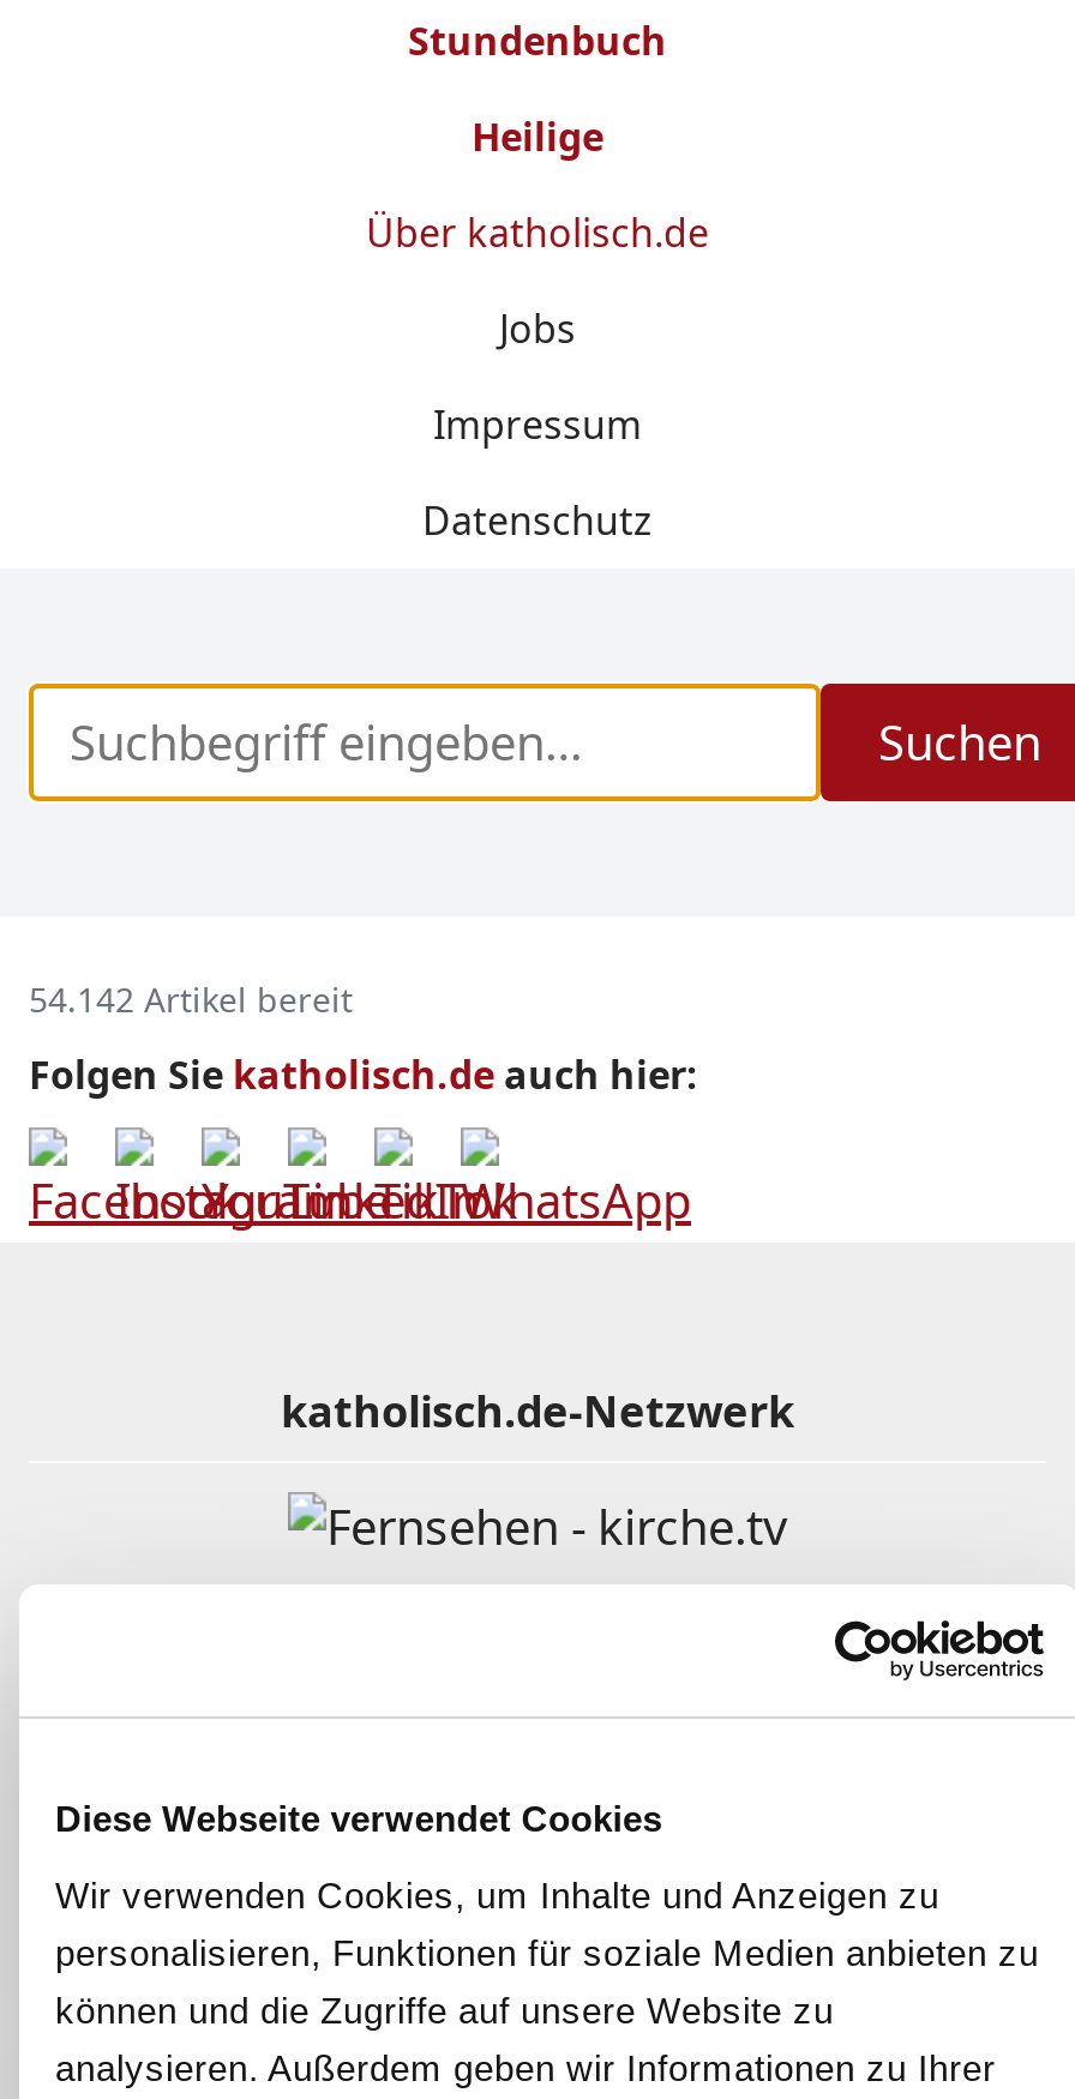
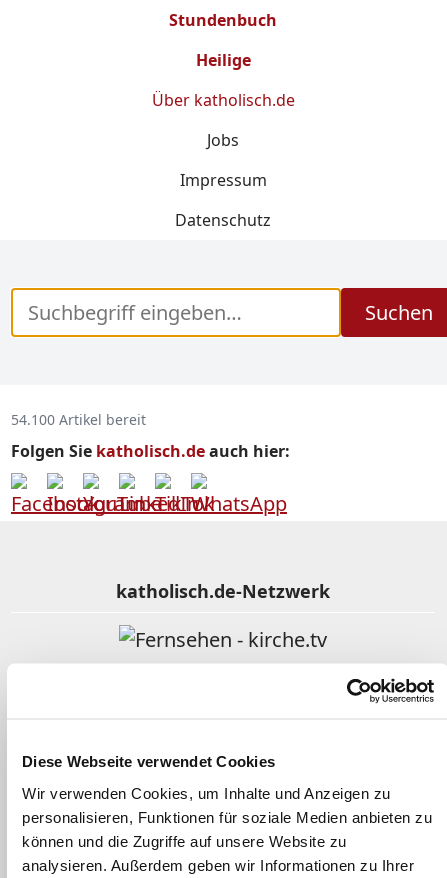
[29,976,353,1022] 54.142 Artikel bereit -> [11,410,146,429] 54.100 Artikel bereit

